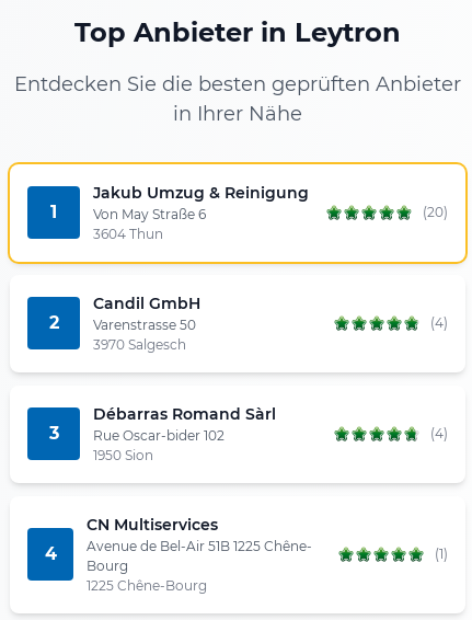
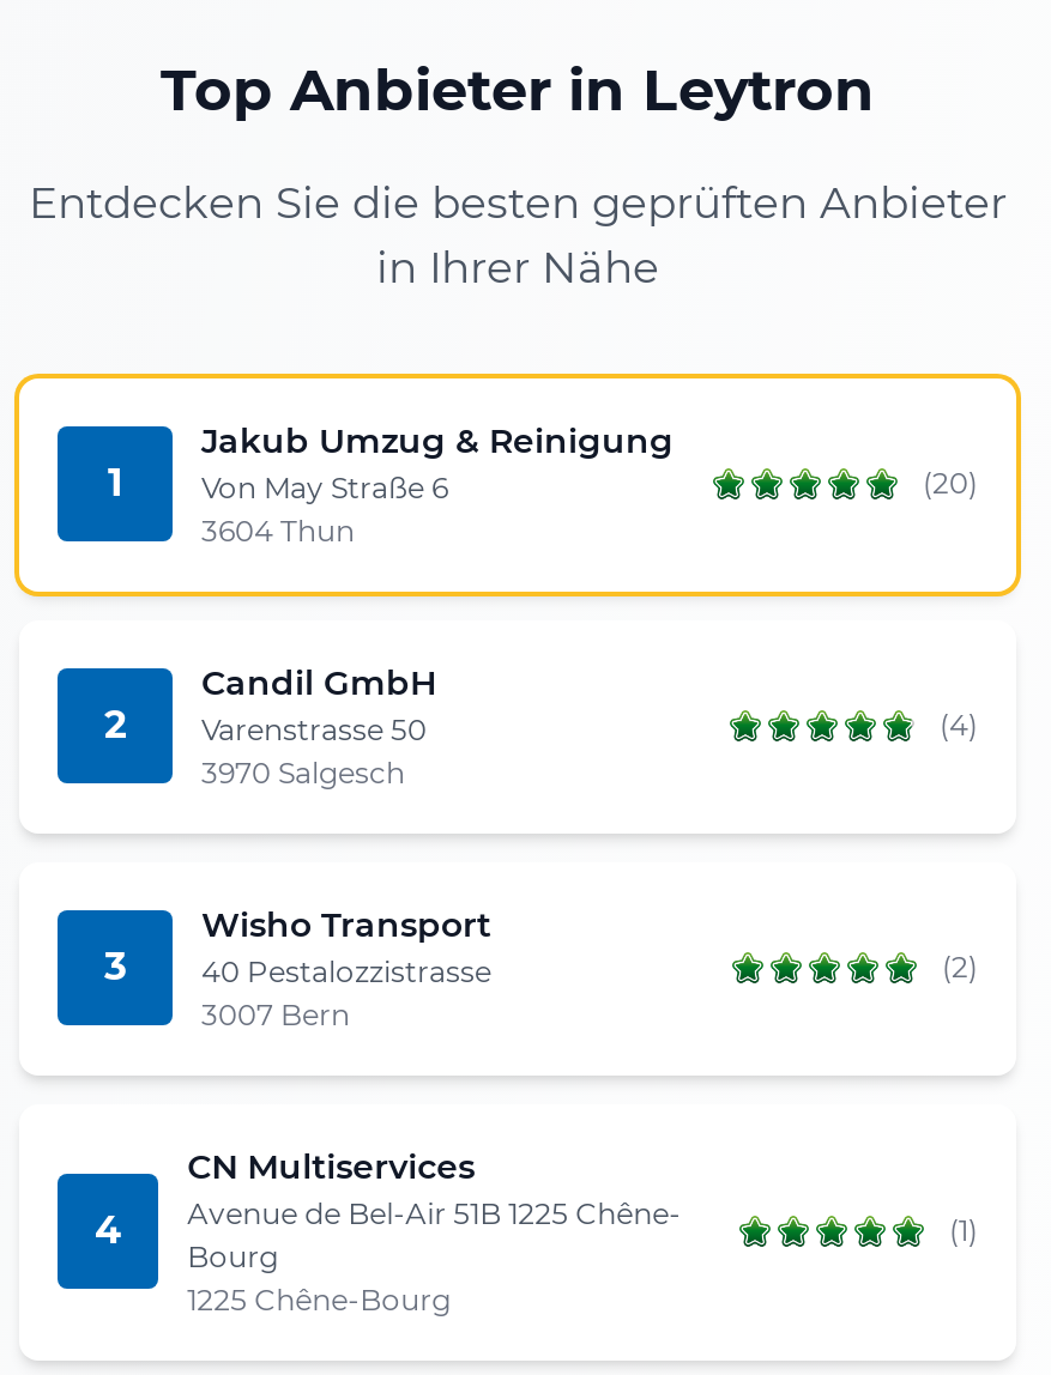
[93,404,276,463] Débarras Romand Sàrl | Rue Oscar-bider 102 | 1950 Sion -> [201,902,491,1032] Wisho Transport | 40 Pestalozzistrasse | 3007 Bern
[430,425,448,442] (4) -> [942,949,978,985] (2)

